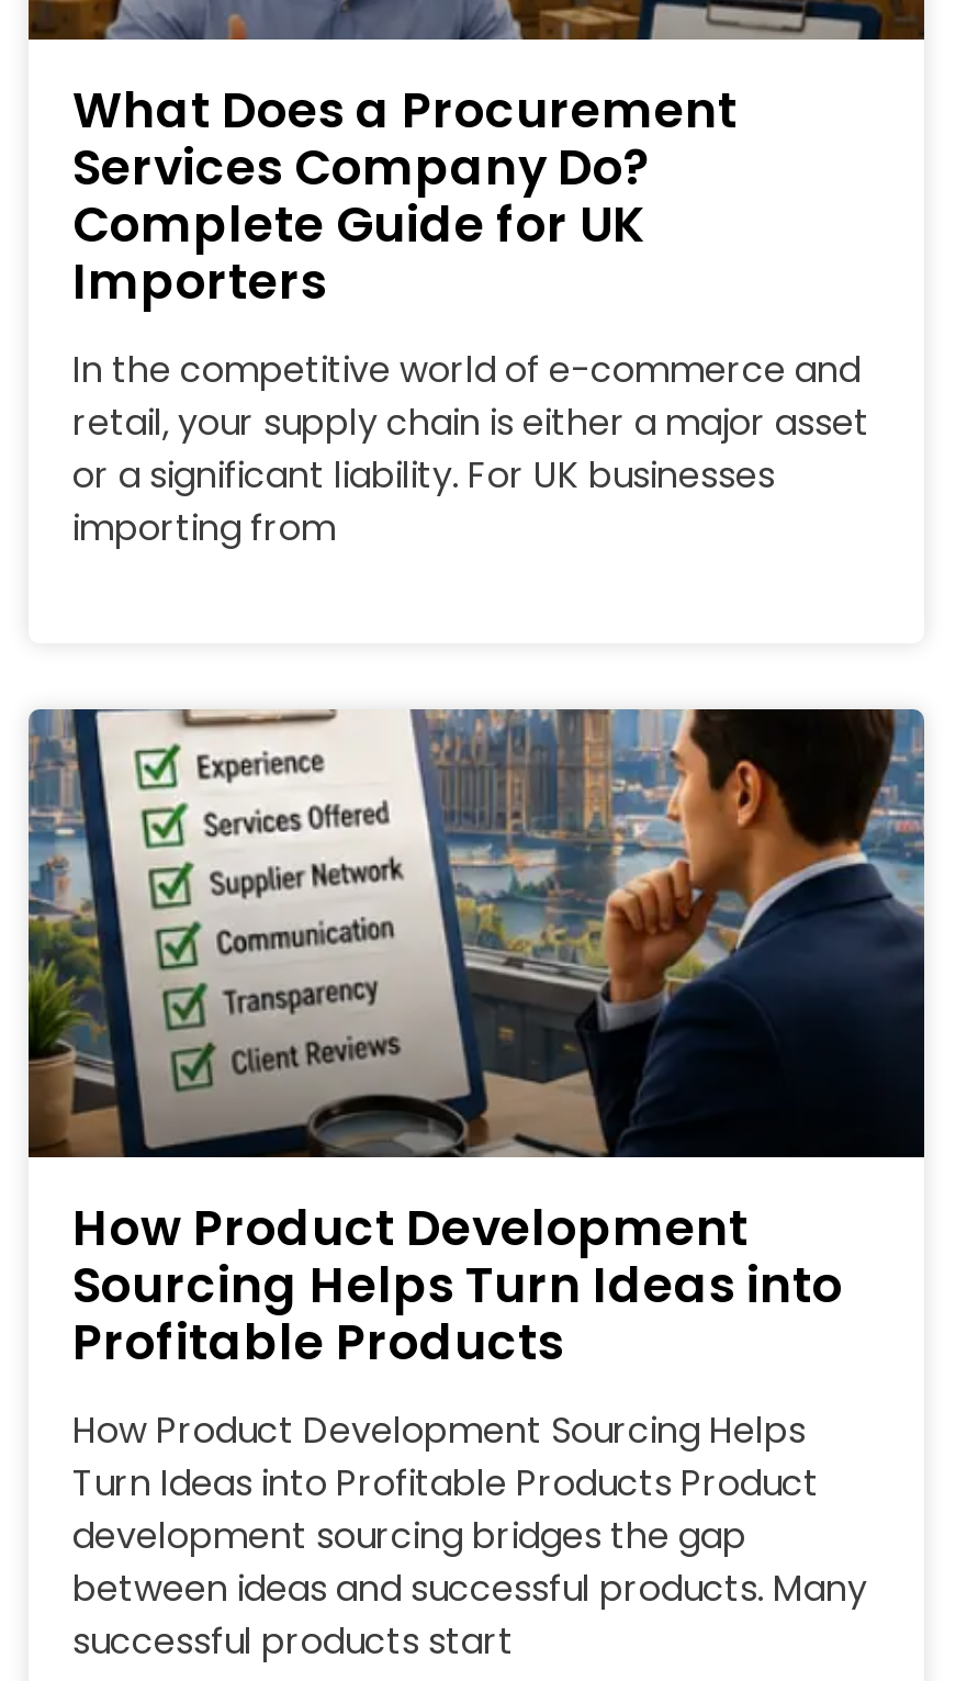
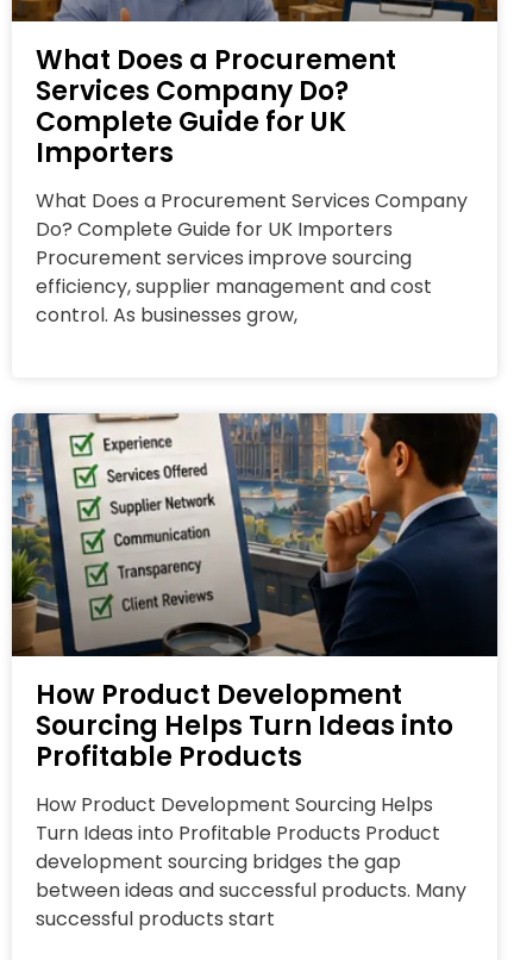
[72,345,869,554] In the competitive world of e-commerce and | retail, your supply chain is either a major asset | or a significant liability. For UK businesses | importing from -> [36,187,468,329] What Does a Procurement Services Company | Do? Complete Guide for UK Importers | Procurement services improve sourcing | efficiency, supplier management and cost | control. As businesses grow,

